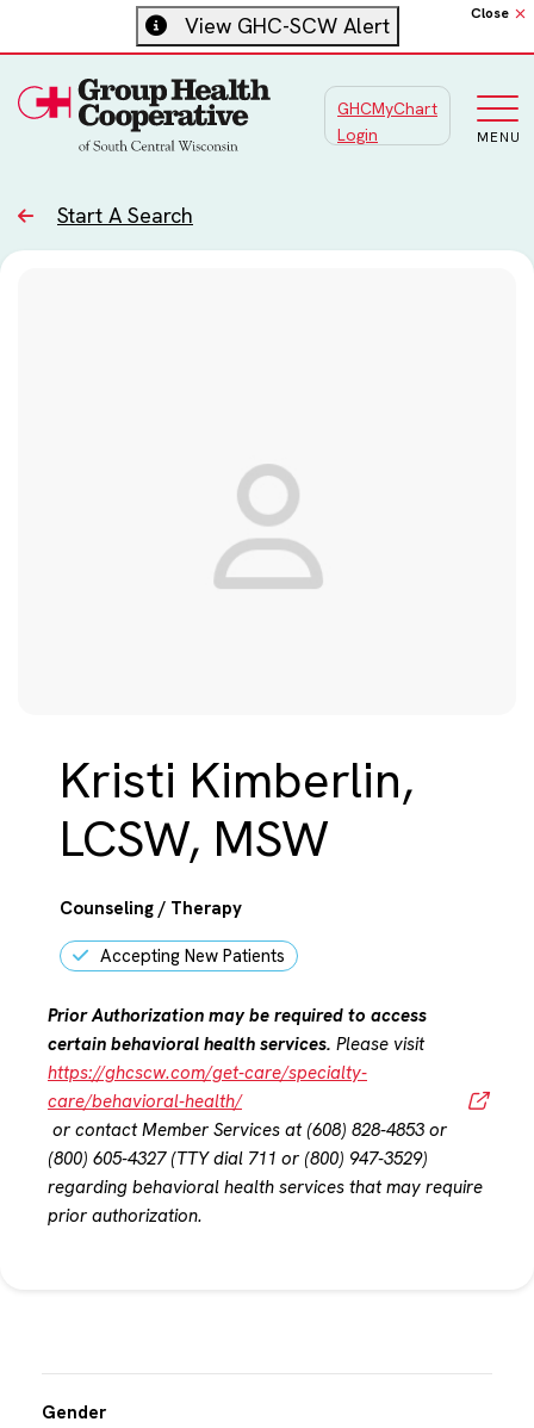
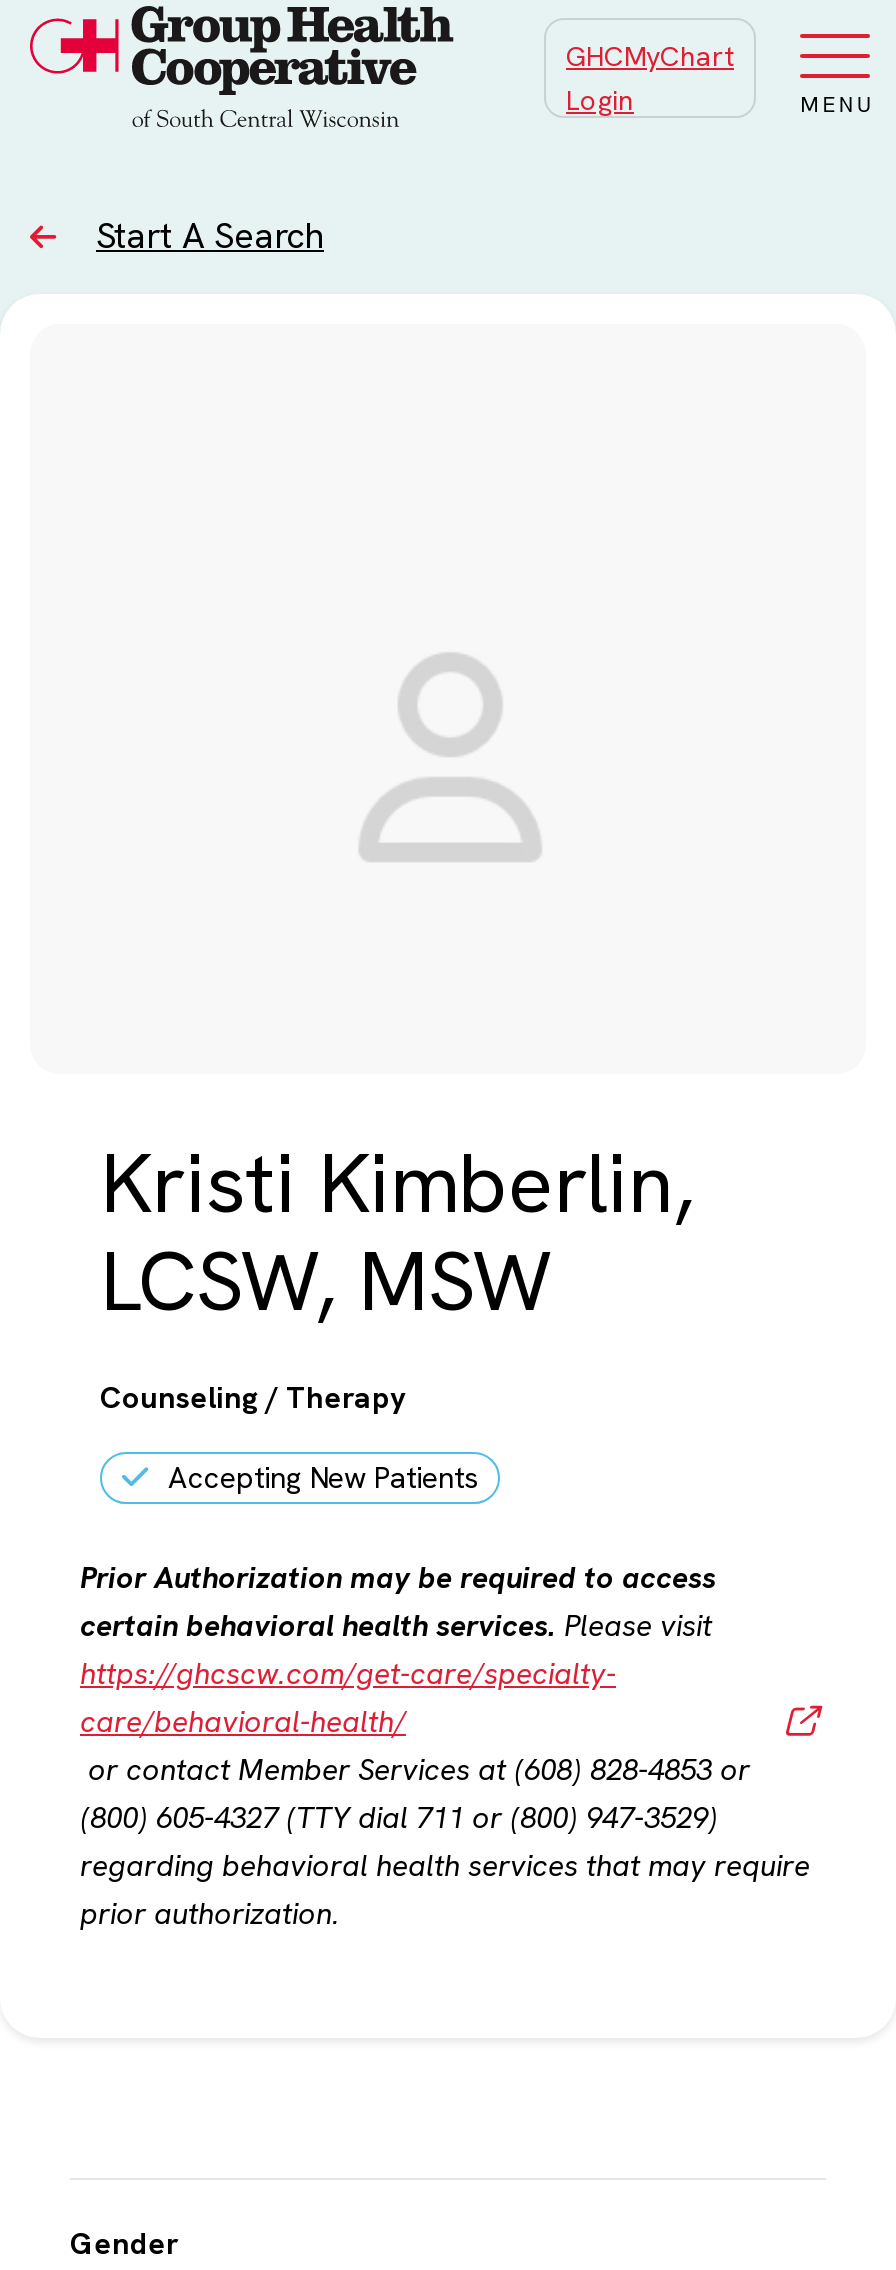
[184,4,509,39] Close | View GHC-SCW Alert -> none

